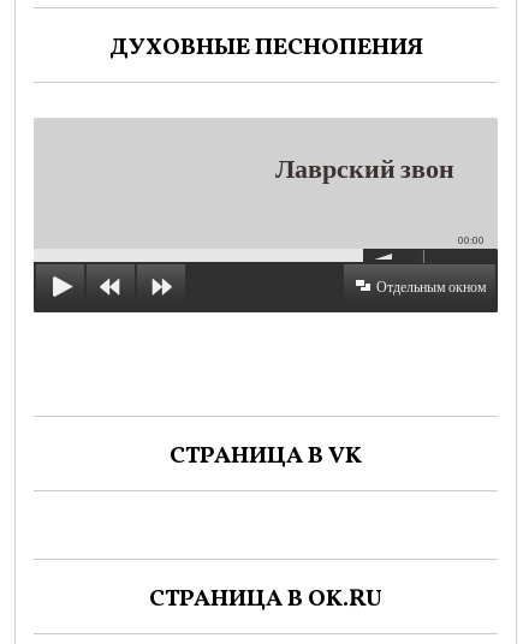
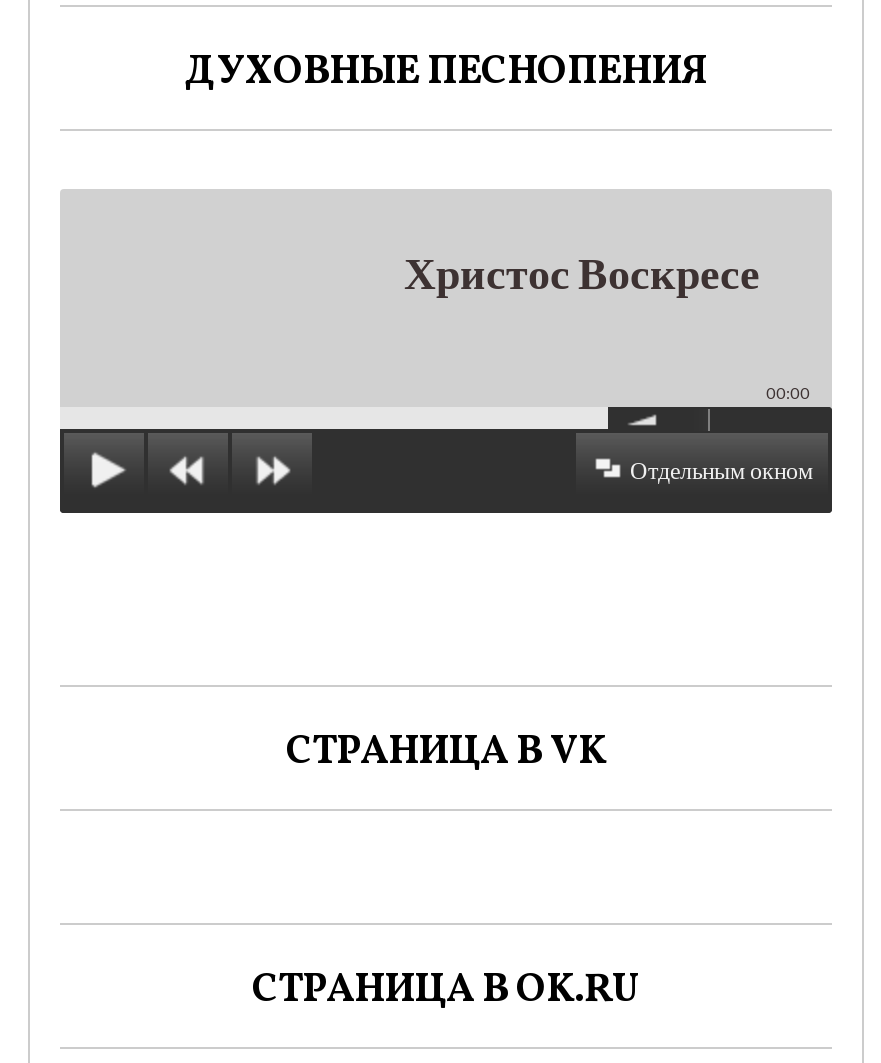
[275,152,454,184] Лаврский звон -> [404,245,760,299] Христос Воскресе

